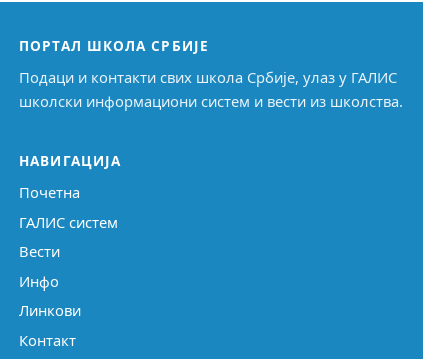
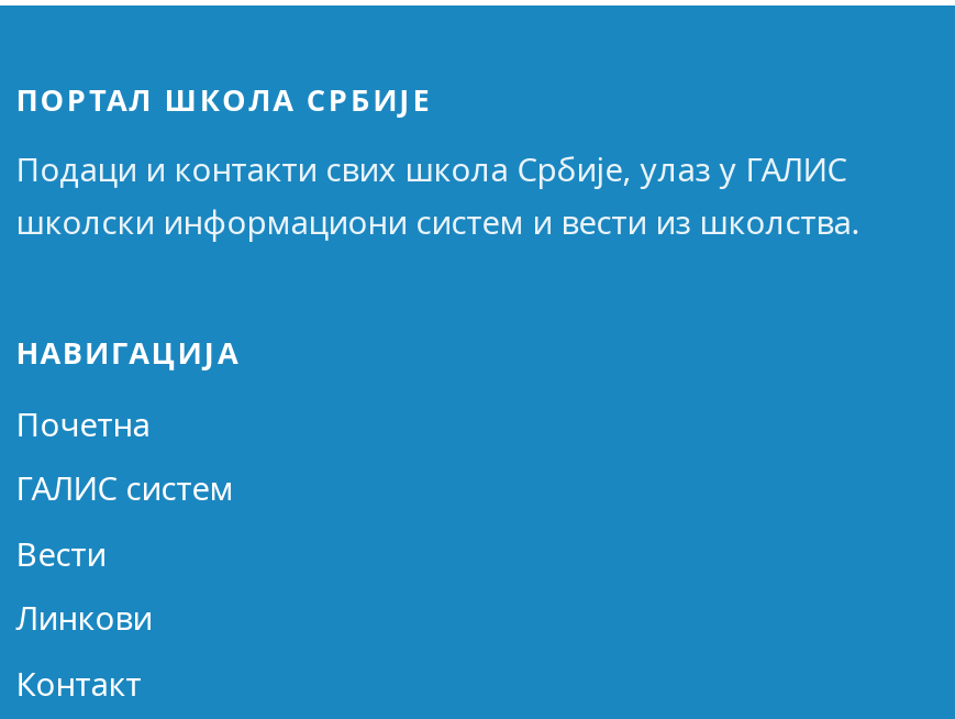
[19,271,59,291] Инфо -> none

